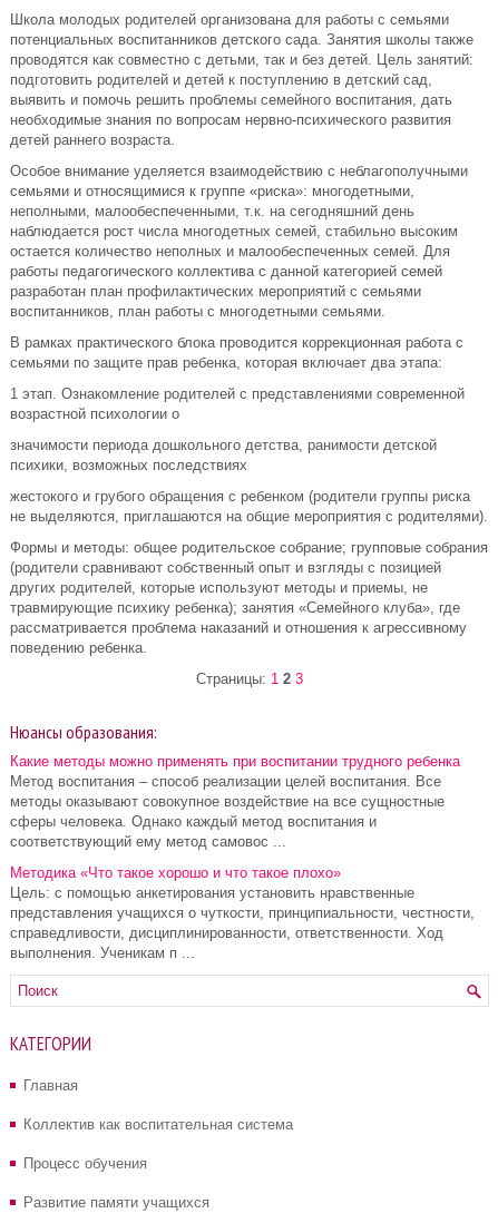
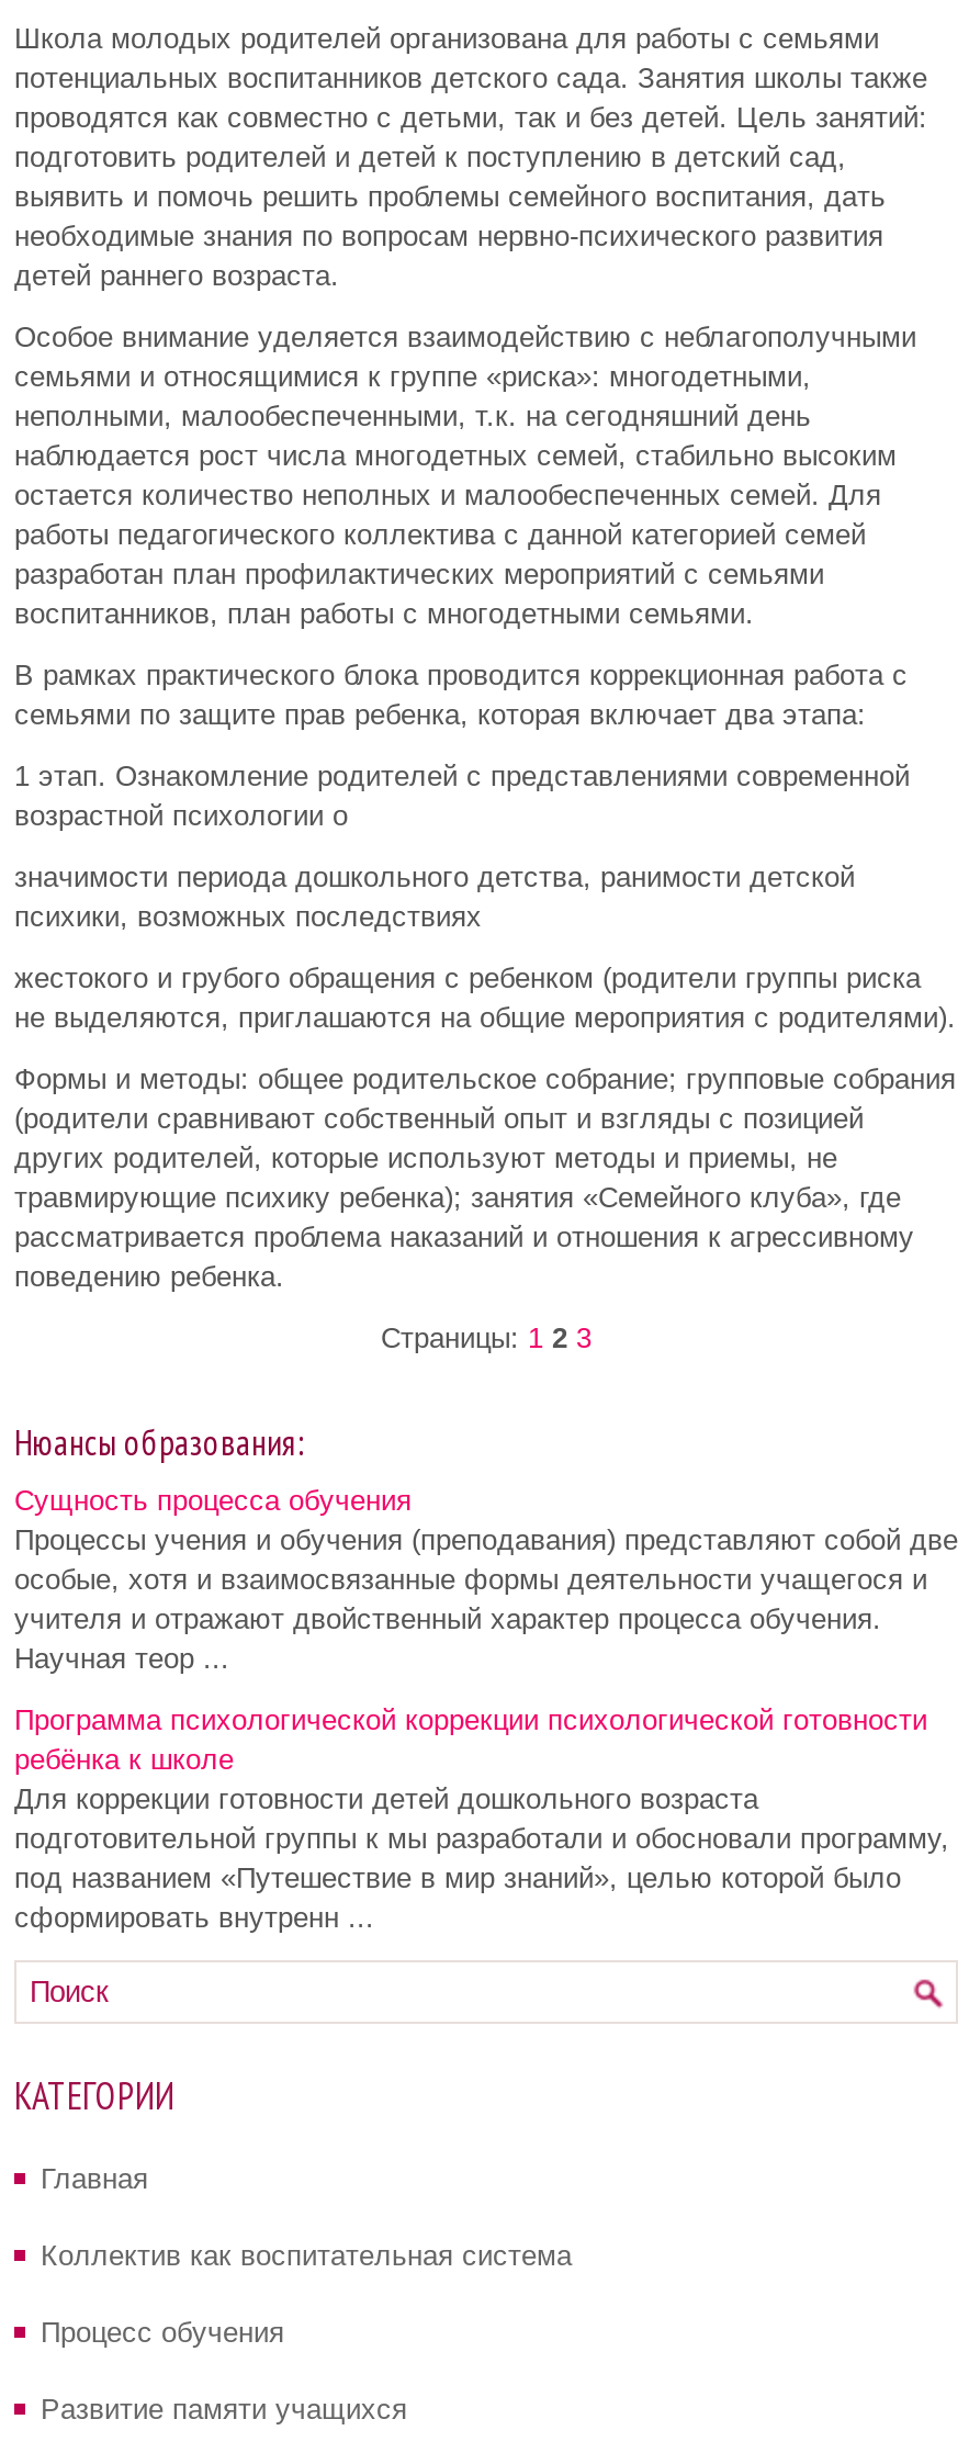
[10,753,460,850] Какие методы можно применять при воспитании трудного ребенка | Метод воспитания – способ реализации целей воспитания. Все | методы оказывают совокупное воздействие на все сущностные | сферы человека. Однако каждый метод воспитания и | соответствующий ему метод самовос ... -> [14,1484,958,1675] Сущность процесса обучения | Процессы учения и обучения (преподавания) представляют собой две | особые, хотя и взаимосвязанные формы деятельности учащегося и | учителя и отражают двойственный характер процесса обучения. | Научная теор ...
[10,864,475,961] Методика «Что такое хорошо и что такое плохо» | Цель: с помощью анкетирования установить нравственные | представления учащихся о чуткости, принципиальности, честности, | справедливости, дисциплинированности, ответственности. Ход | выполнения. Ученикам п ... -> [14,1703,949,1934] Программа психологической коррекции психологической готовности | ребёнка к школе | Для коррекции готовности детей дошкольного возраста | подготовительной группы к мы разработали и обосновали программу, | под названием «Путешествие в мир знаний», целью которой было | сформировать внутренн ...

